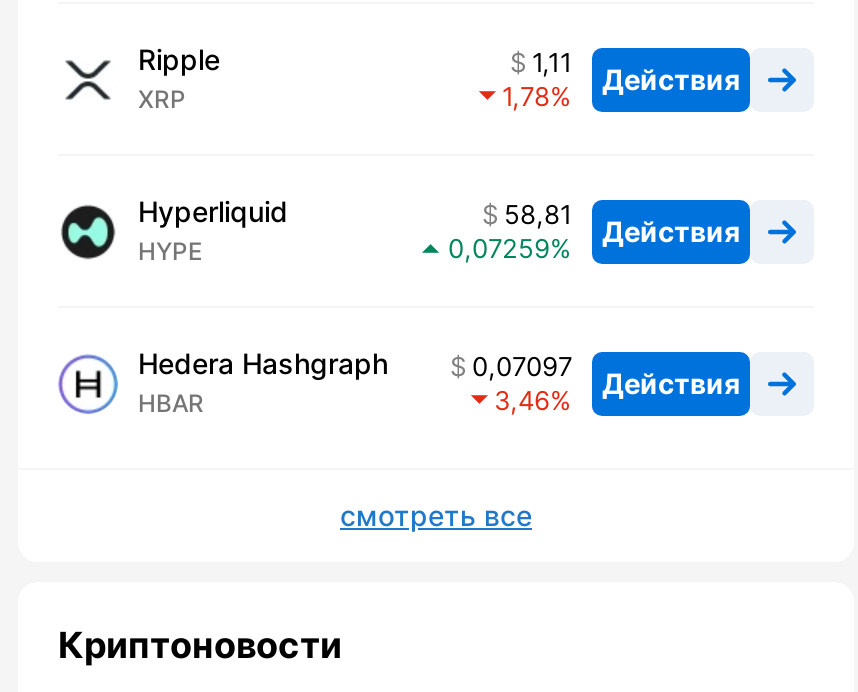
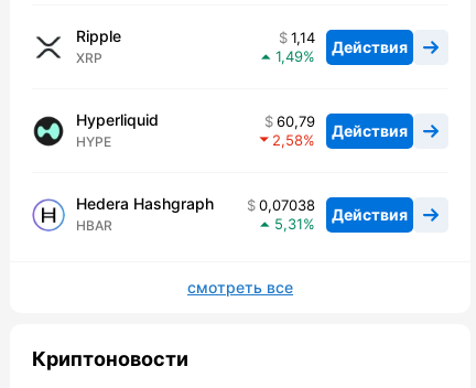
[532,47,740,96] 1,11 Действия -> [291,29,408,56] 1,14 Действия
[502,81,550,113] 1,78 -> [275,48,303,65] 1,49
[504,199,740,248] 58,81 Действия -> [277,113,408,140] 60,79 Действия
[448,233,550,265] 0,07259 -> [272,132,303,149] 2,58
[472,351,740,400] 0,07097 Действия -> [259,197,408,224] 0,07038 Действия
[494,385,550,417] 3,46 -> [274,215,303,233] 5,31

